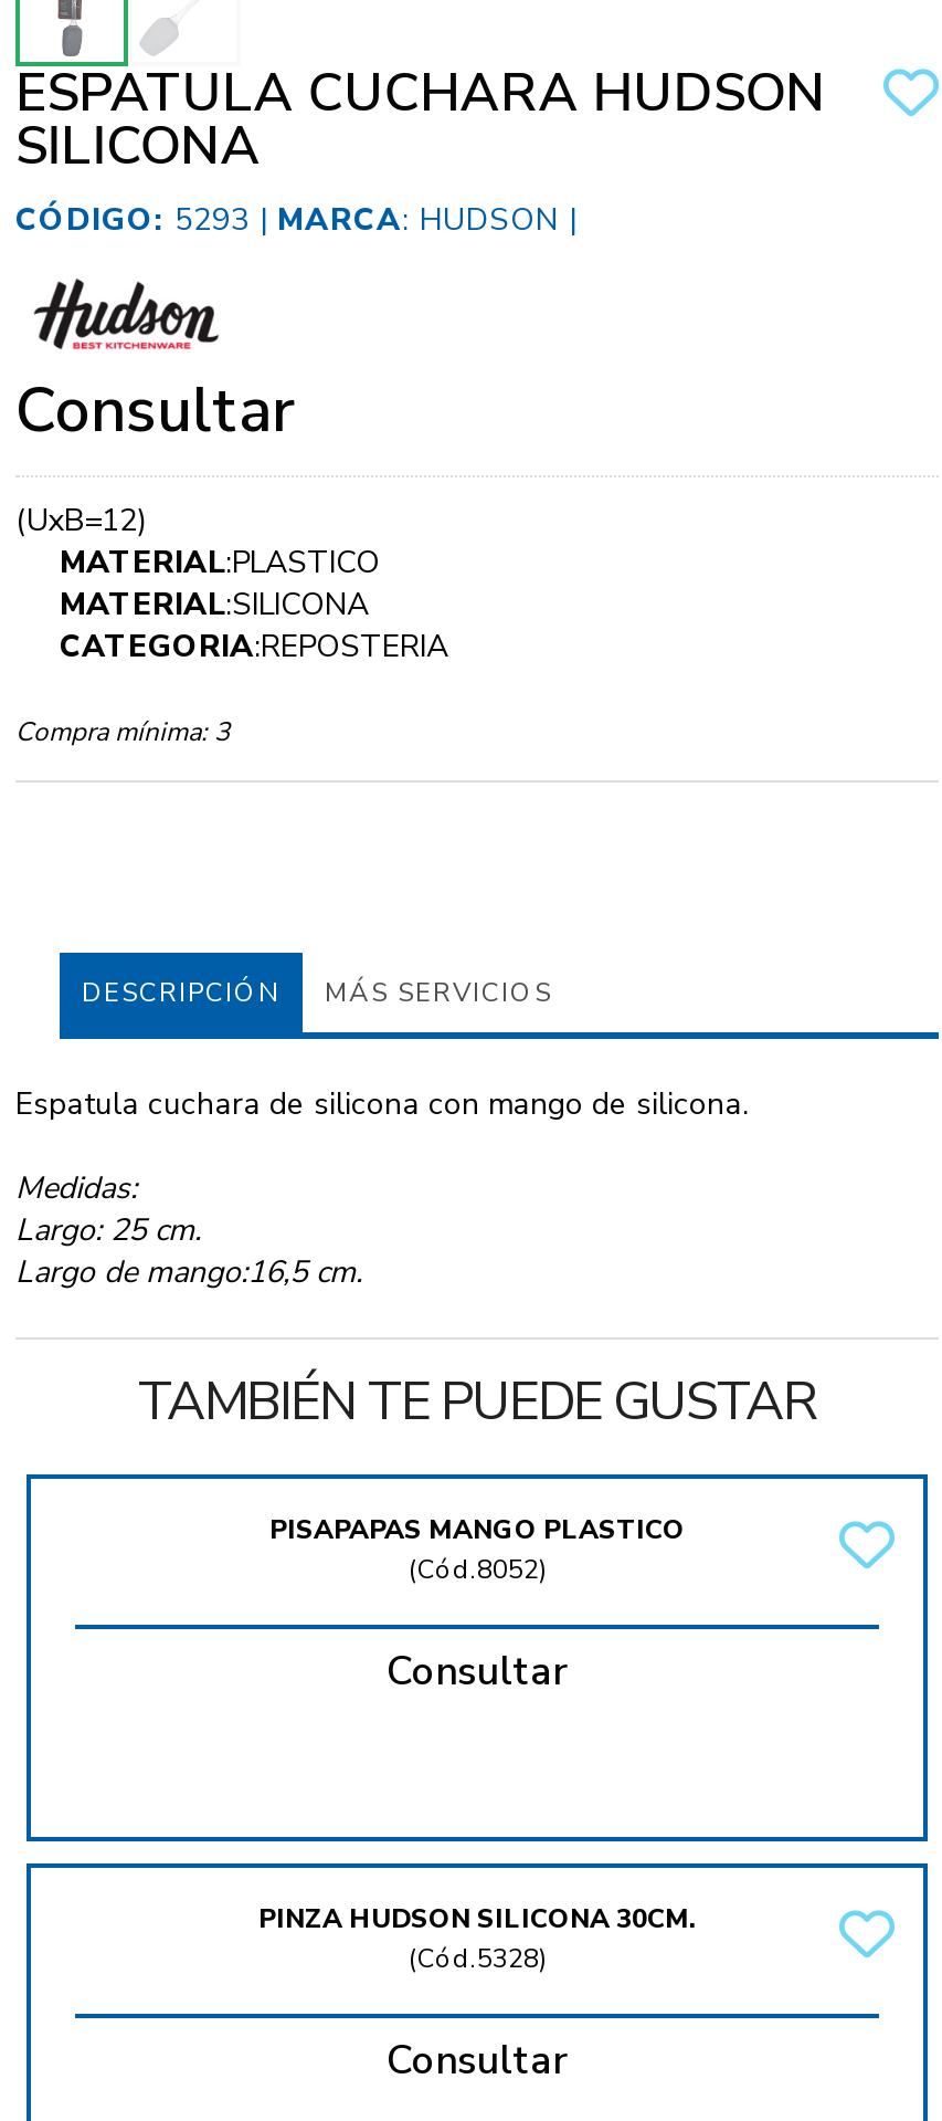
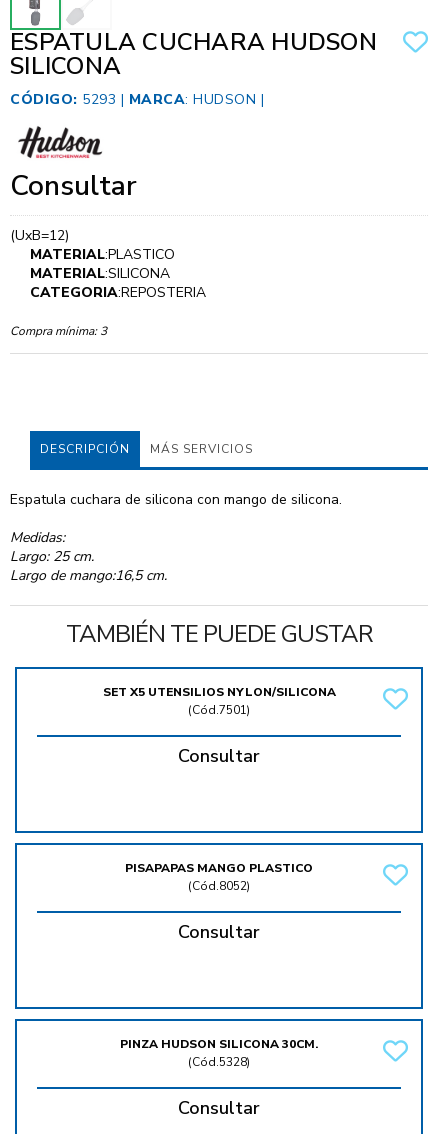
none -> [102,684,335,768] SET X5 UTENSILIOS NYLON/SILICONA | (Cód.7501) | Consultar

